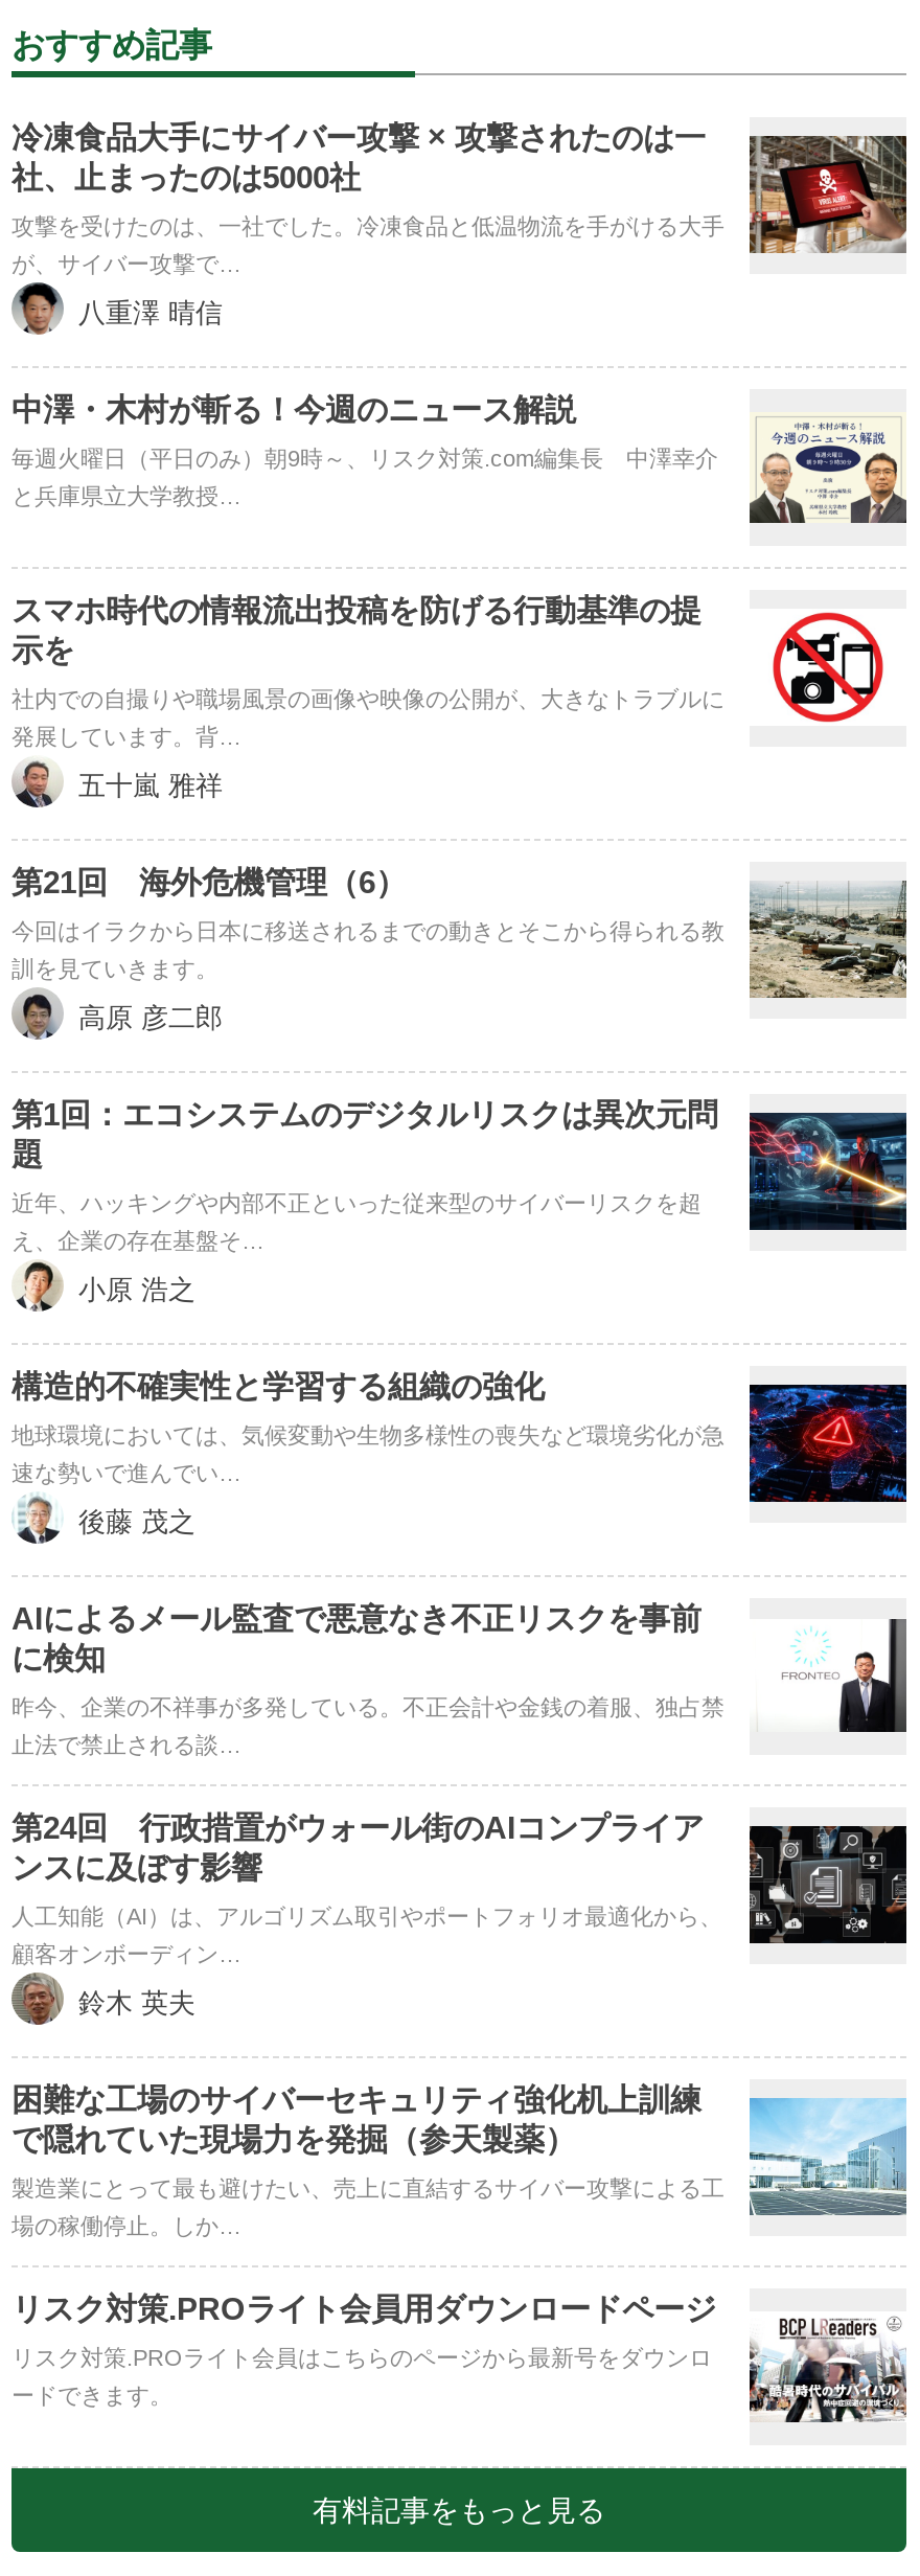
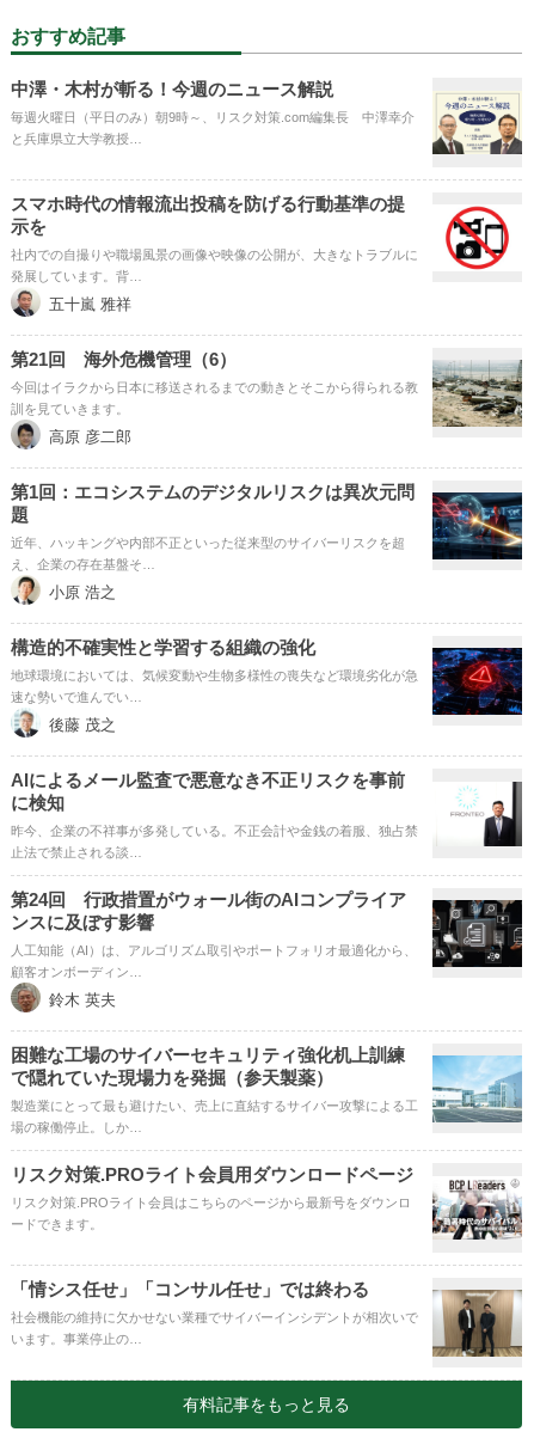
[11,119,908,328] [image] | 冷凍食品大手にサイバー攻撃 × 攻撃されたのは一 | 社、止まったのは5000社 | 攻撃を受けたのは、一社でした。冷凍食品と低温物流を手がける大手 | が、サイバー攻撃で… | 八重澤 晴信 -> none
moved [11,391,906,2407] -> [11,79,522,1232]: [image] | 中澤・木村が斬る！今週のニュース解説 | 毎週火曜日（平日のみ）朝9時～、リスク対策.com編集長 中澤幸介 | ... | リスク対策.PROライト会員はこちらのページから最新号をダウンロ | ードできます。
none -> [11,1279,522,1358] [image] | 「情シス任せ」「コンサル任せ」では終わる | 社会機能の維持に欠かせない業種でサイバーインシデントが相次いで | います。事業停止の…

